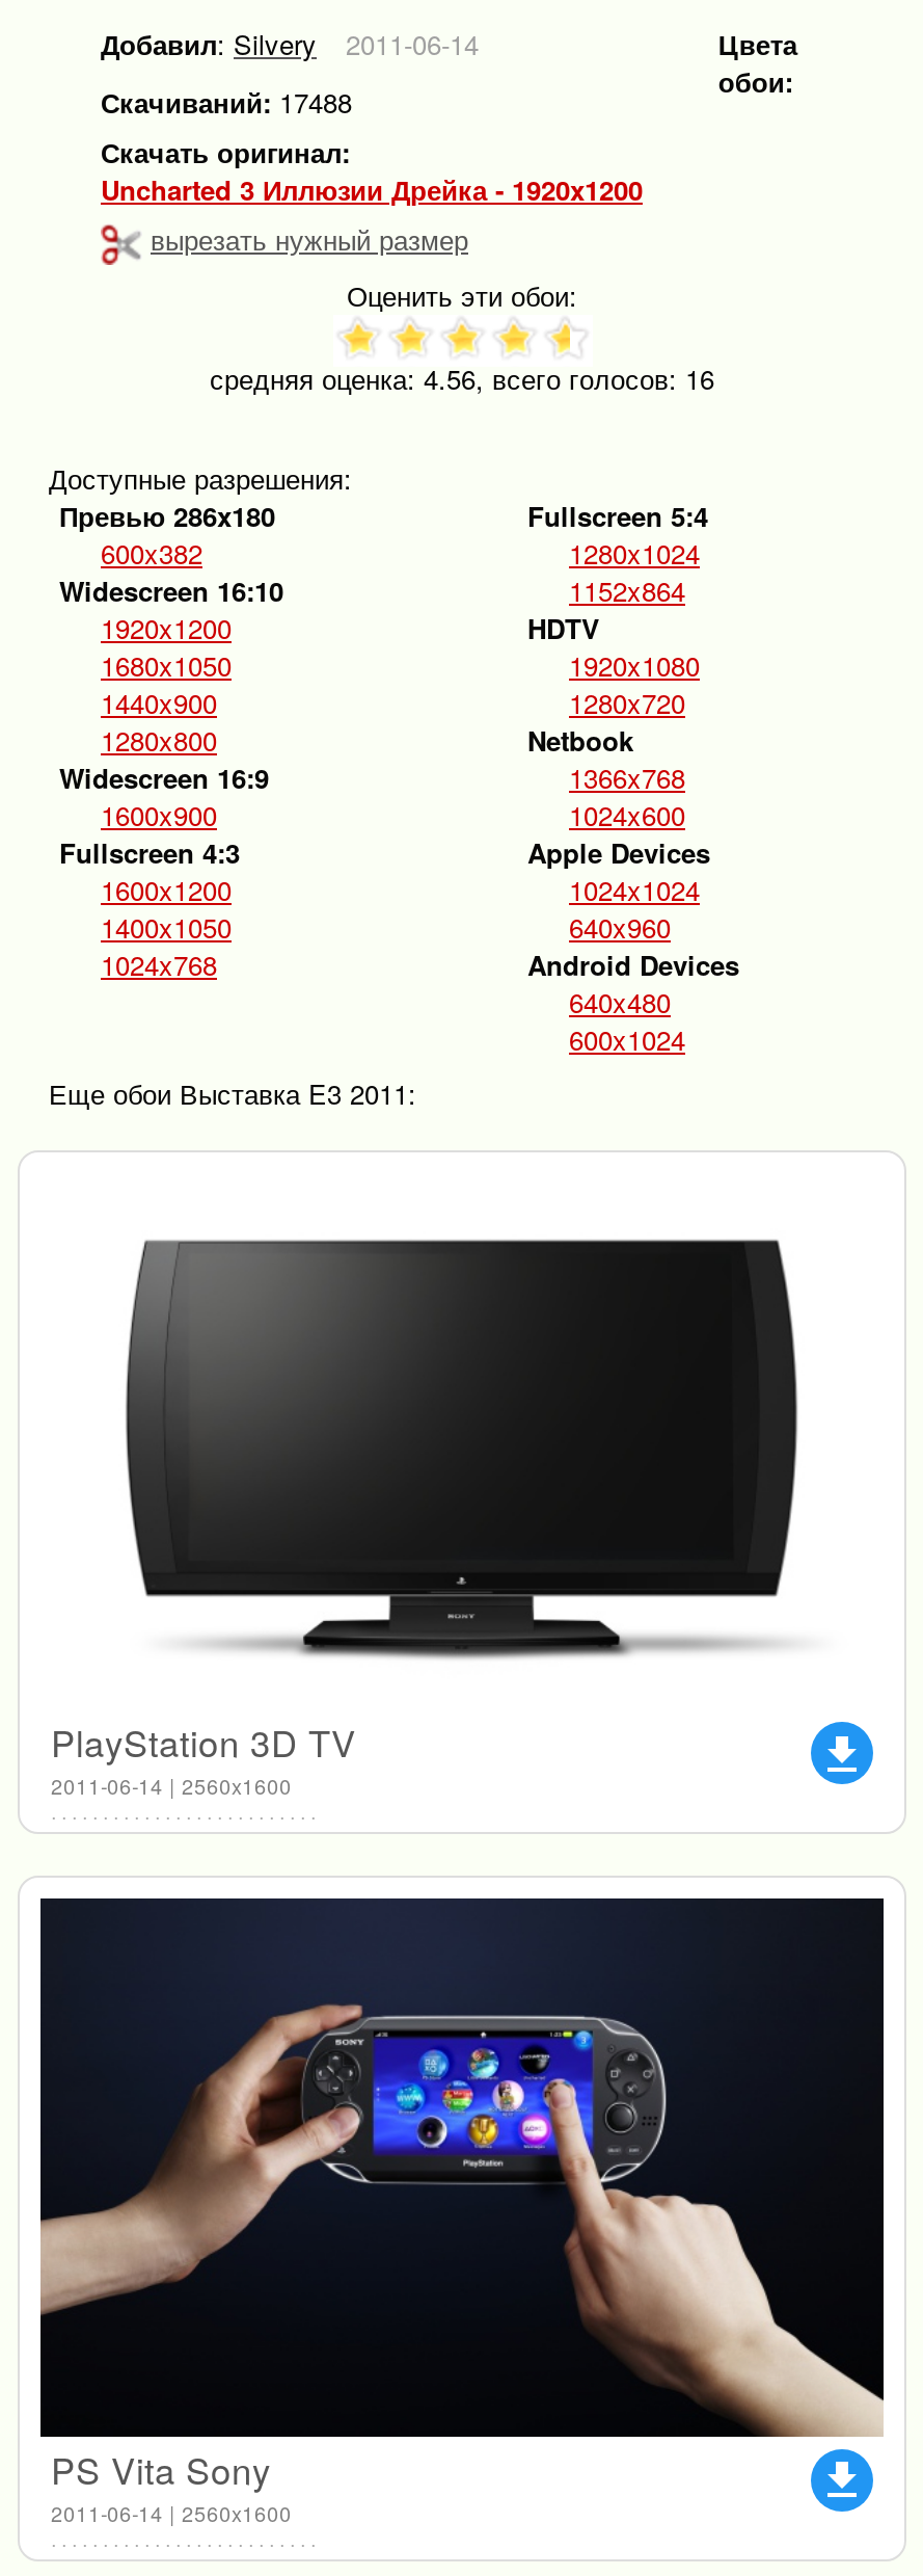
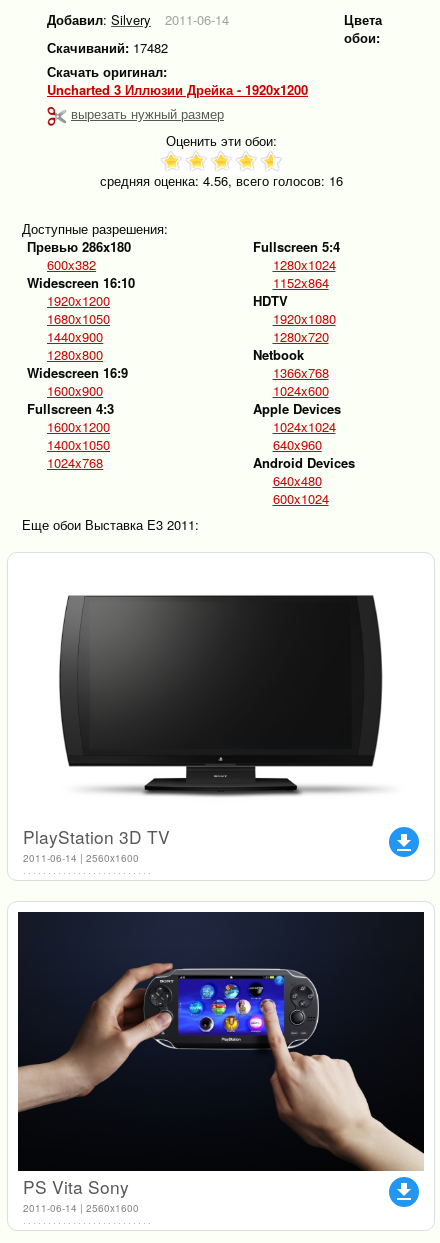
[101,82,352,122] Скачиваний: 17488 -> [47,38,168,57] Скачиваний: 17482

